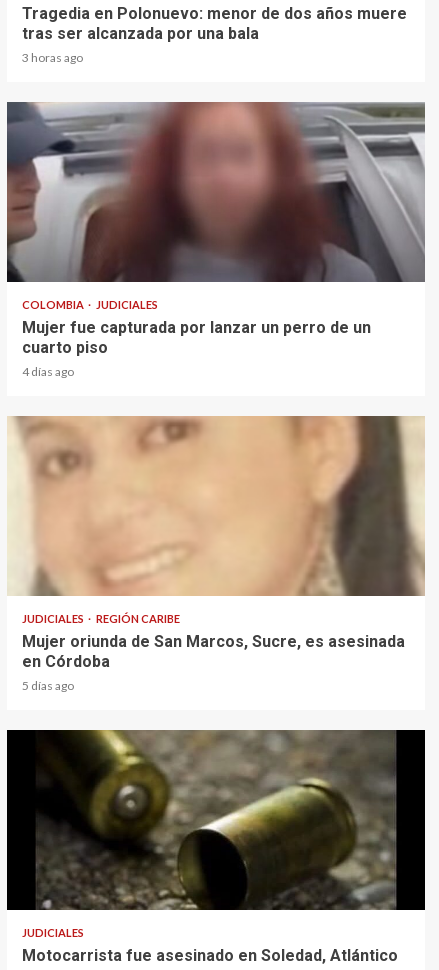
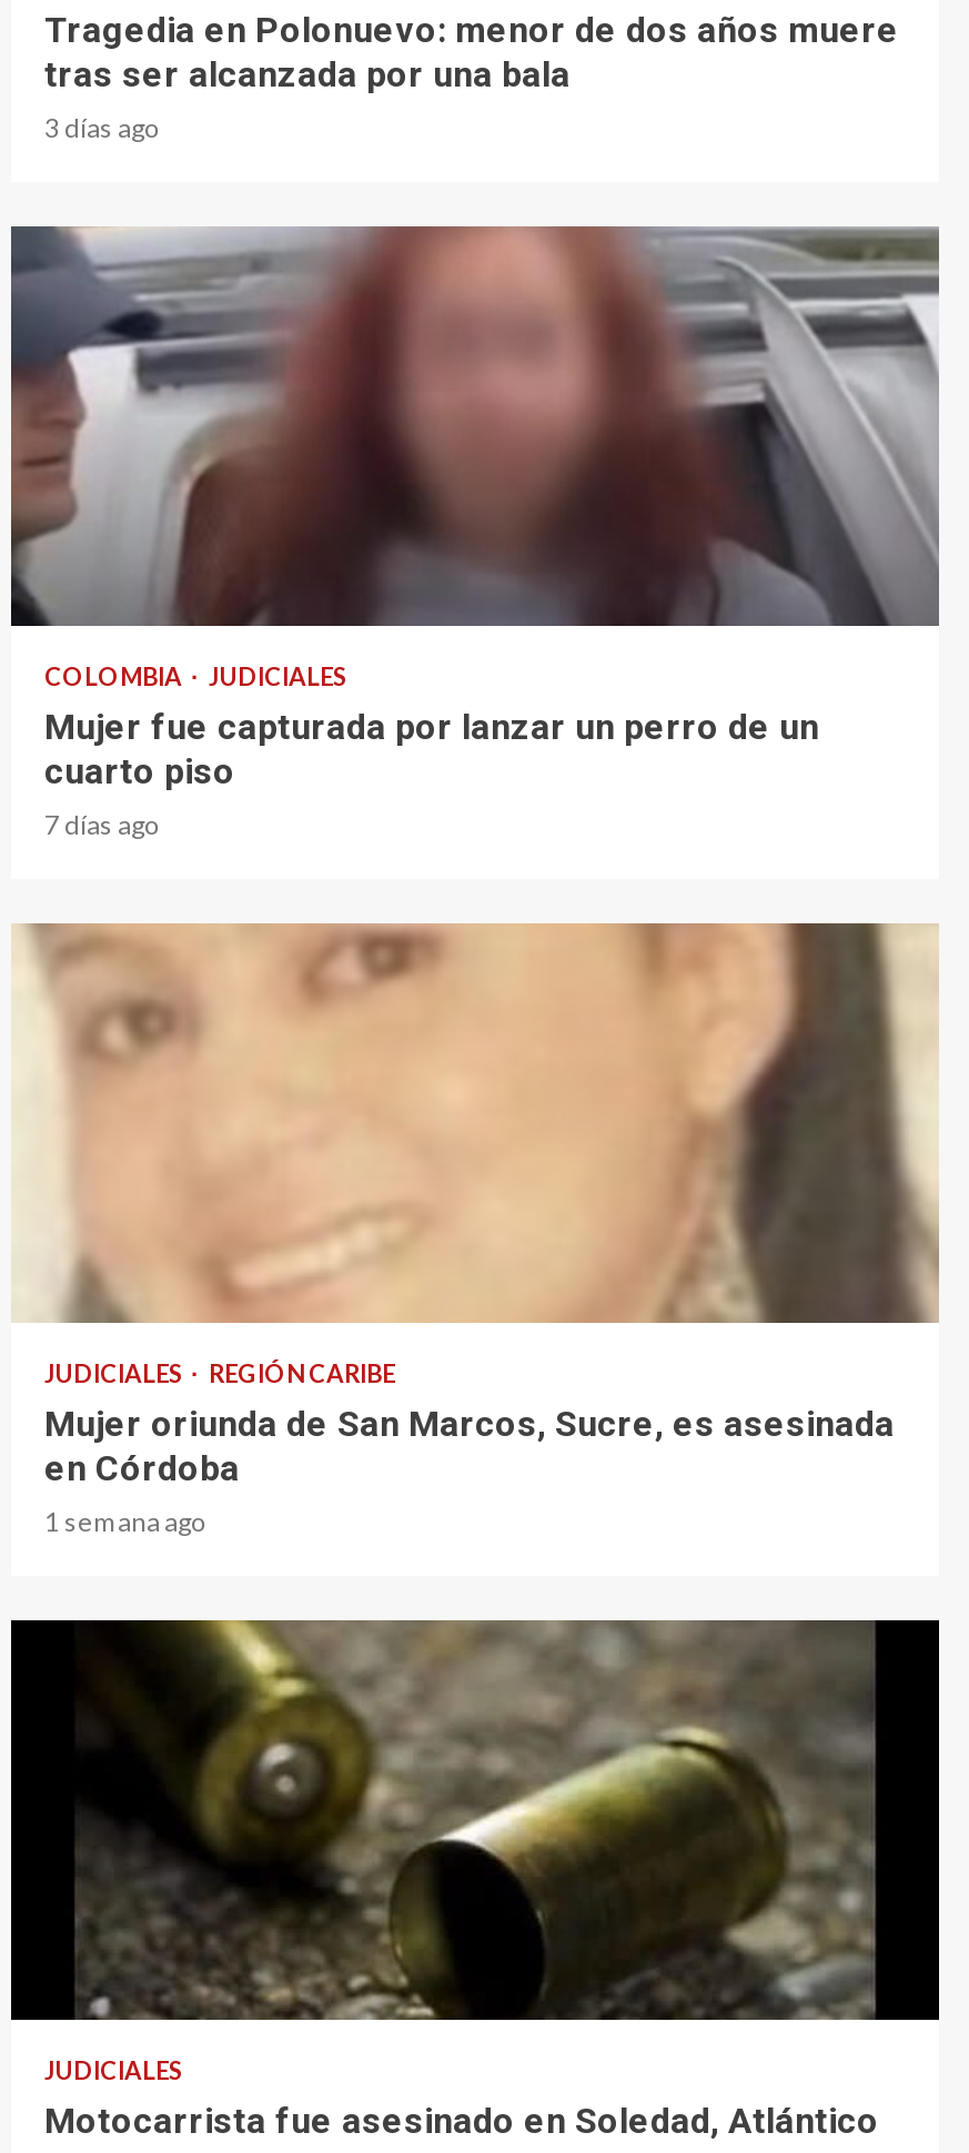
[22,50,83,65] 3 horas ago -> [44,112,160,145] 3 días ago
[22,364,74,379] 4 días ago -> [44,809,160,842] 7 días ago
[22,678,74,693] 5 días ago -> [44,1506,206,1539] 1 semana ago

